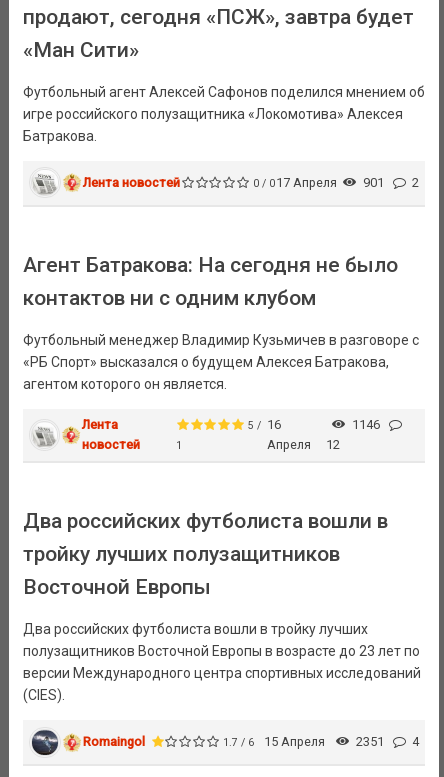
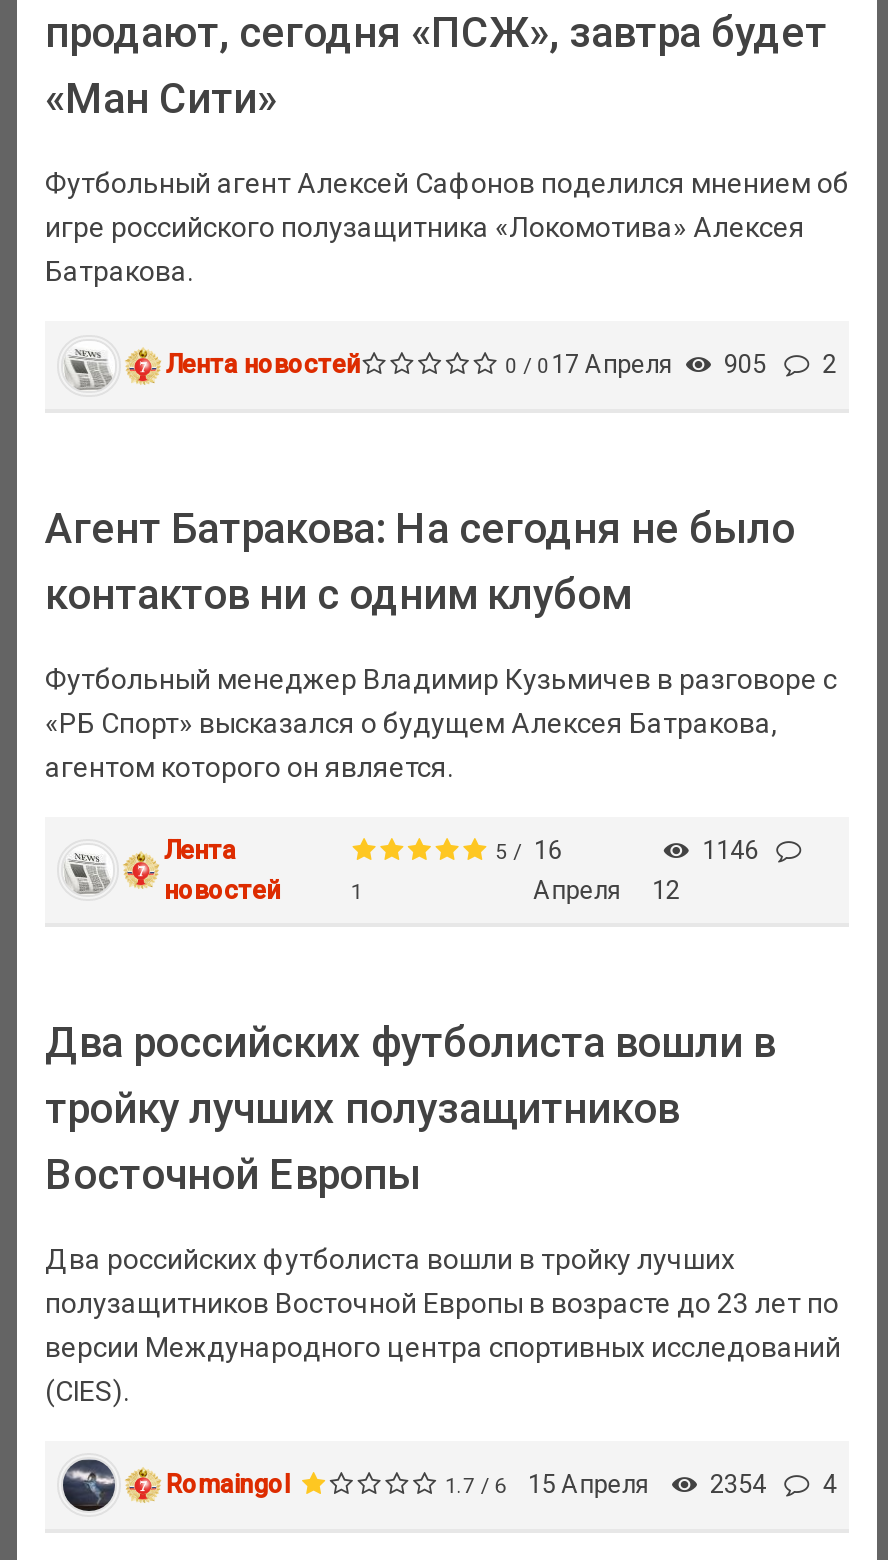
[253,175,419,190] 0 / 0 17 Апреля 901 2 -> [505,349,836,379] 0 / 0 17 Апреля 905 2
[355,734,419,749] 2351 4 -> [710,1469,836,1499] 2354 4

